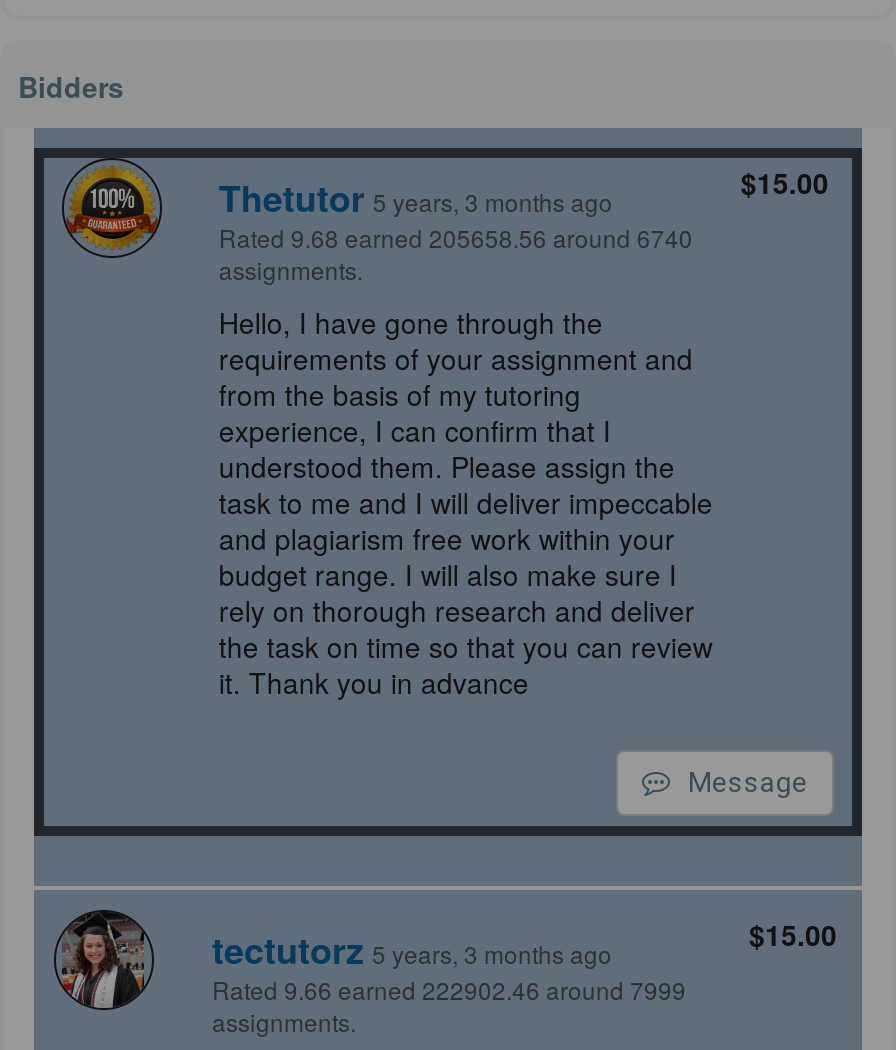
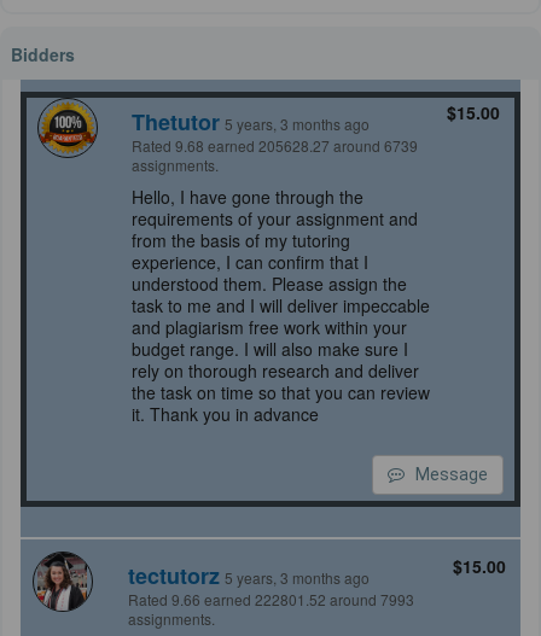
[219,220,693,254] Rated 9.68 earned 205658.56 around 6740 -> [132,135,418,156] Rated 9.68 earned 205628.27 around 6739
[212,972,686,1006] Rated 9.66 earned 222902.46 around 7999 -> [128,589,414,609] Rated 9.66 earned 222801.52 around 7993

